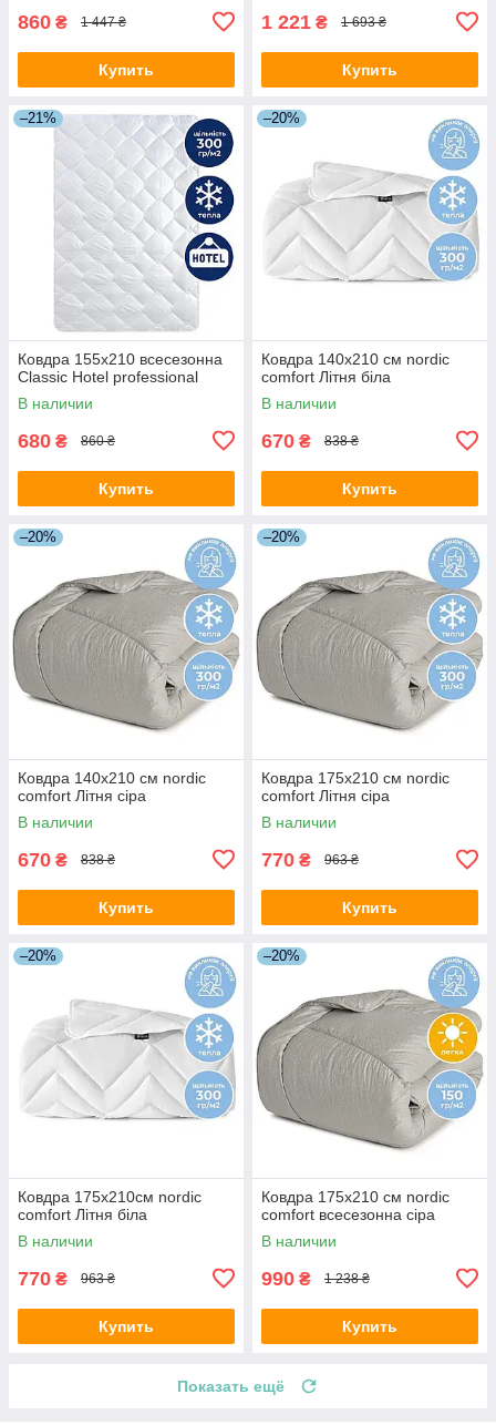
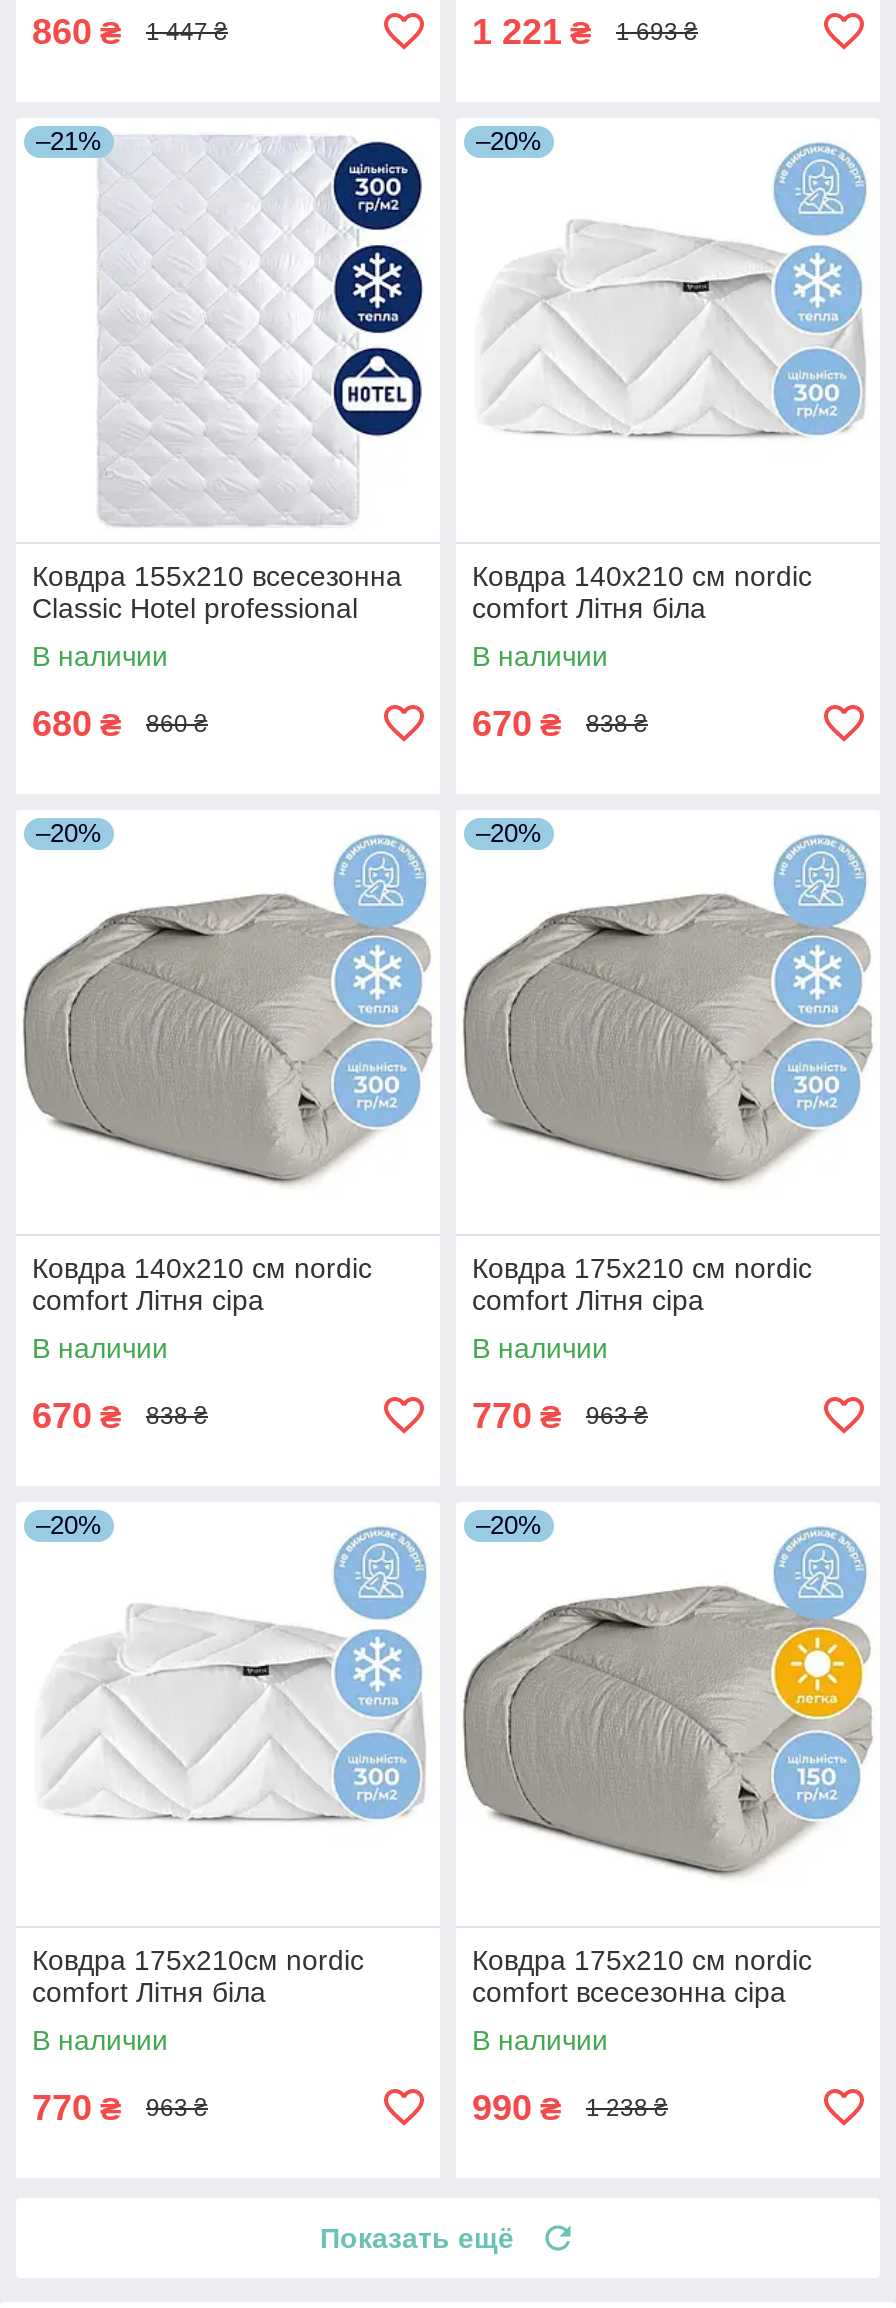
[99,61,154,78] Купить -> none
[342,61,397,78] Купить -> none
[99,480,154,497] Купить -> none
[342,480,397,497] Купить -> none
[99,898,154,916] Купить -> none
[342,898,397,916] Купить -> none
[99,1317,154,1335] Купить -> none
[342,1317,397,1335] Купить -> none

